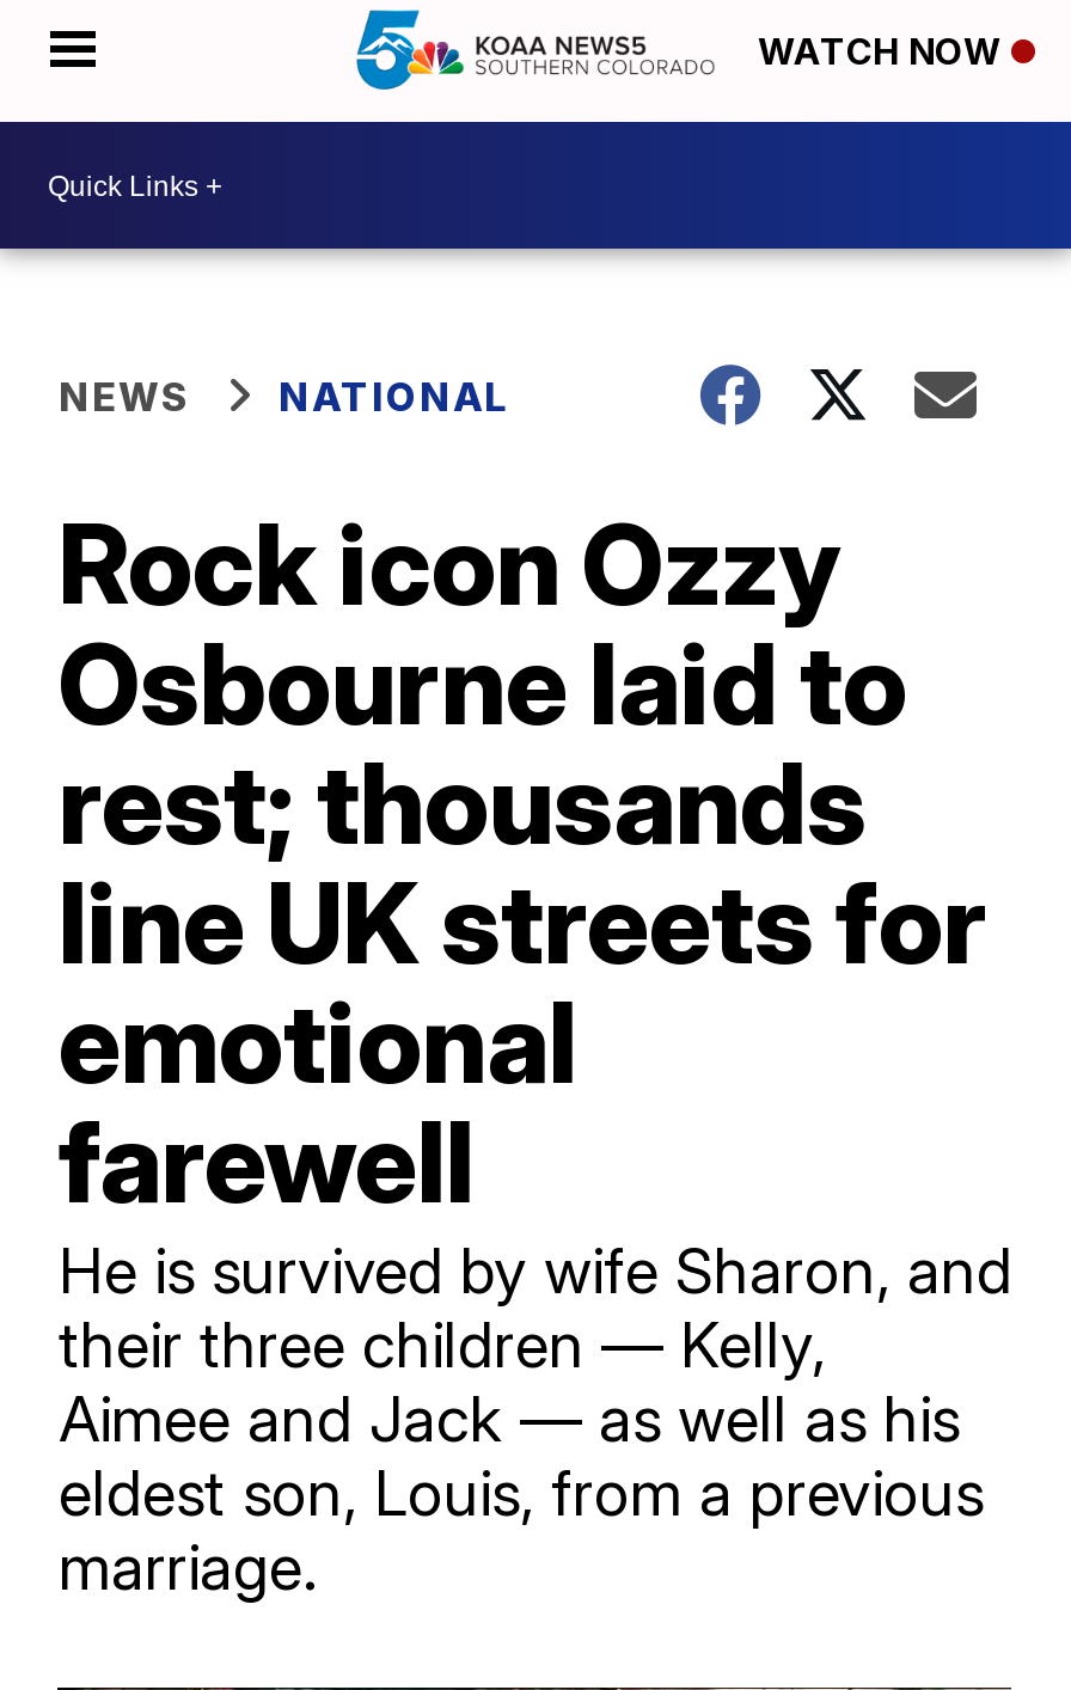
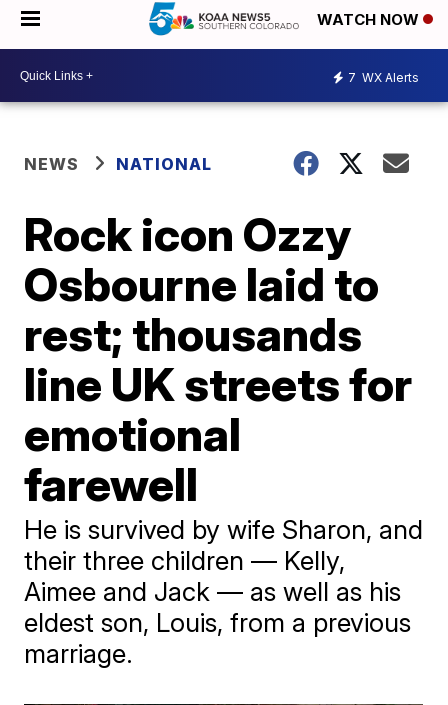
none -> [348,69,419,84] 7 WX Alerts

